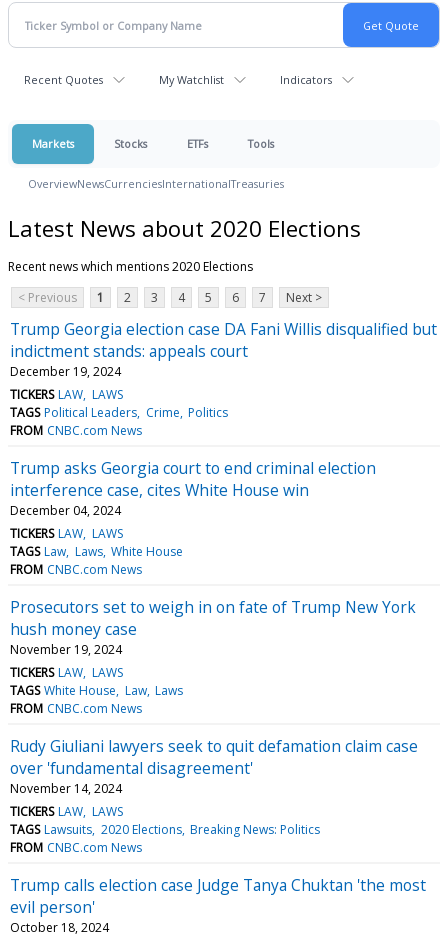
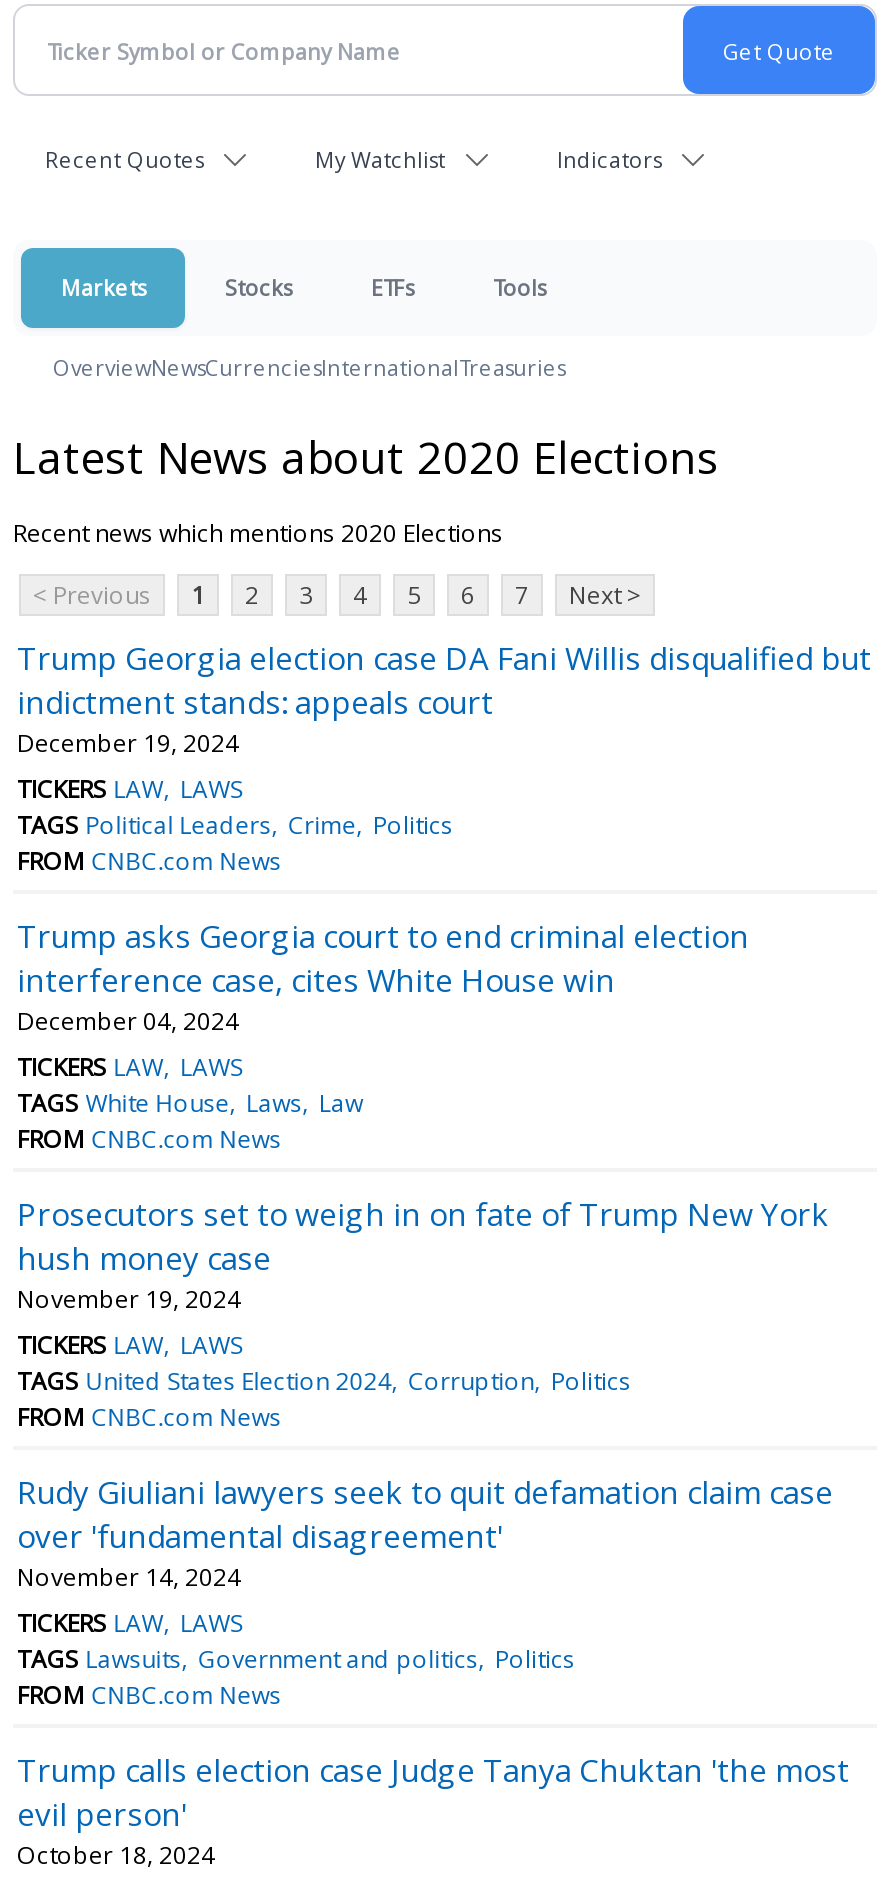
[10,543,183,560] TAGS Law Laws White House -> [17,1086,363,1120] TAGS White House Laws Law
[10,682,183,699] TAGS White House Law Laws -> [17,1364,631,1398] TAGS United States Election 2024 Corruption Politics
[10,821,320,838] TAGS Lawsuits 2020 Elections Breaking News: Politics -> [17,1642,575,1676] TAGS Lawsuits Government and politics Politics

